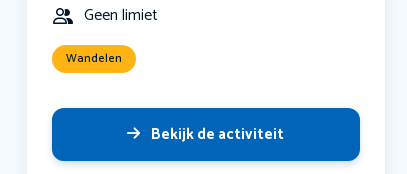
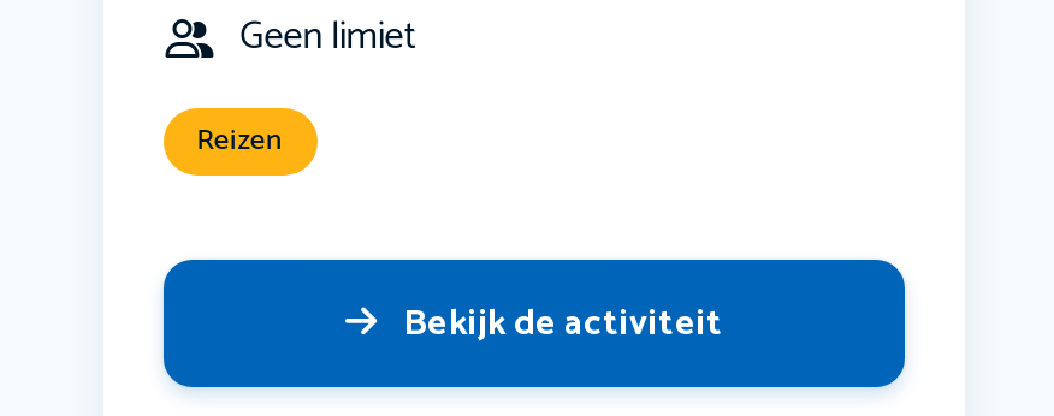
[66,49,122,68] Wandelen -> [197,119,283,164] Reizen

